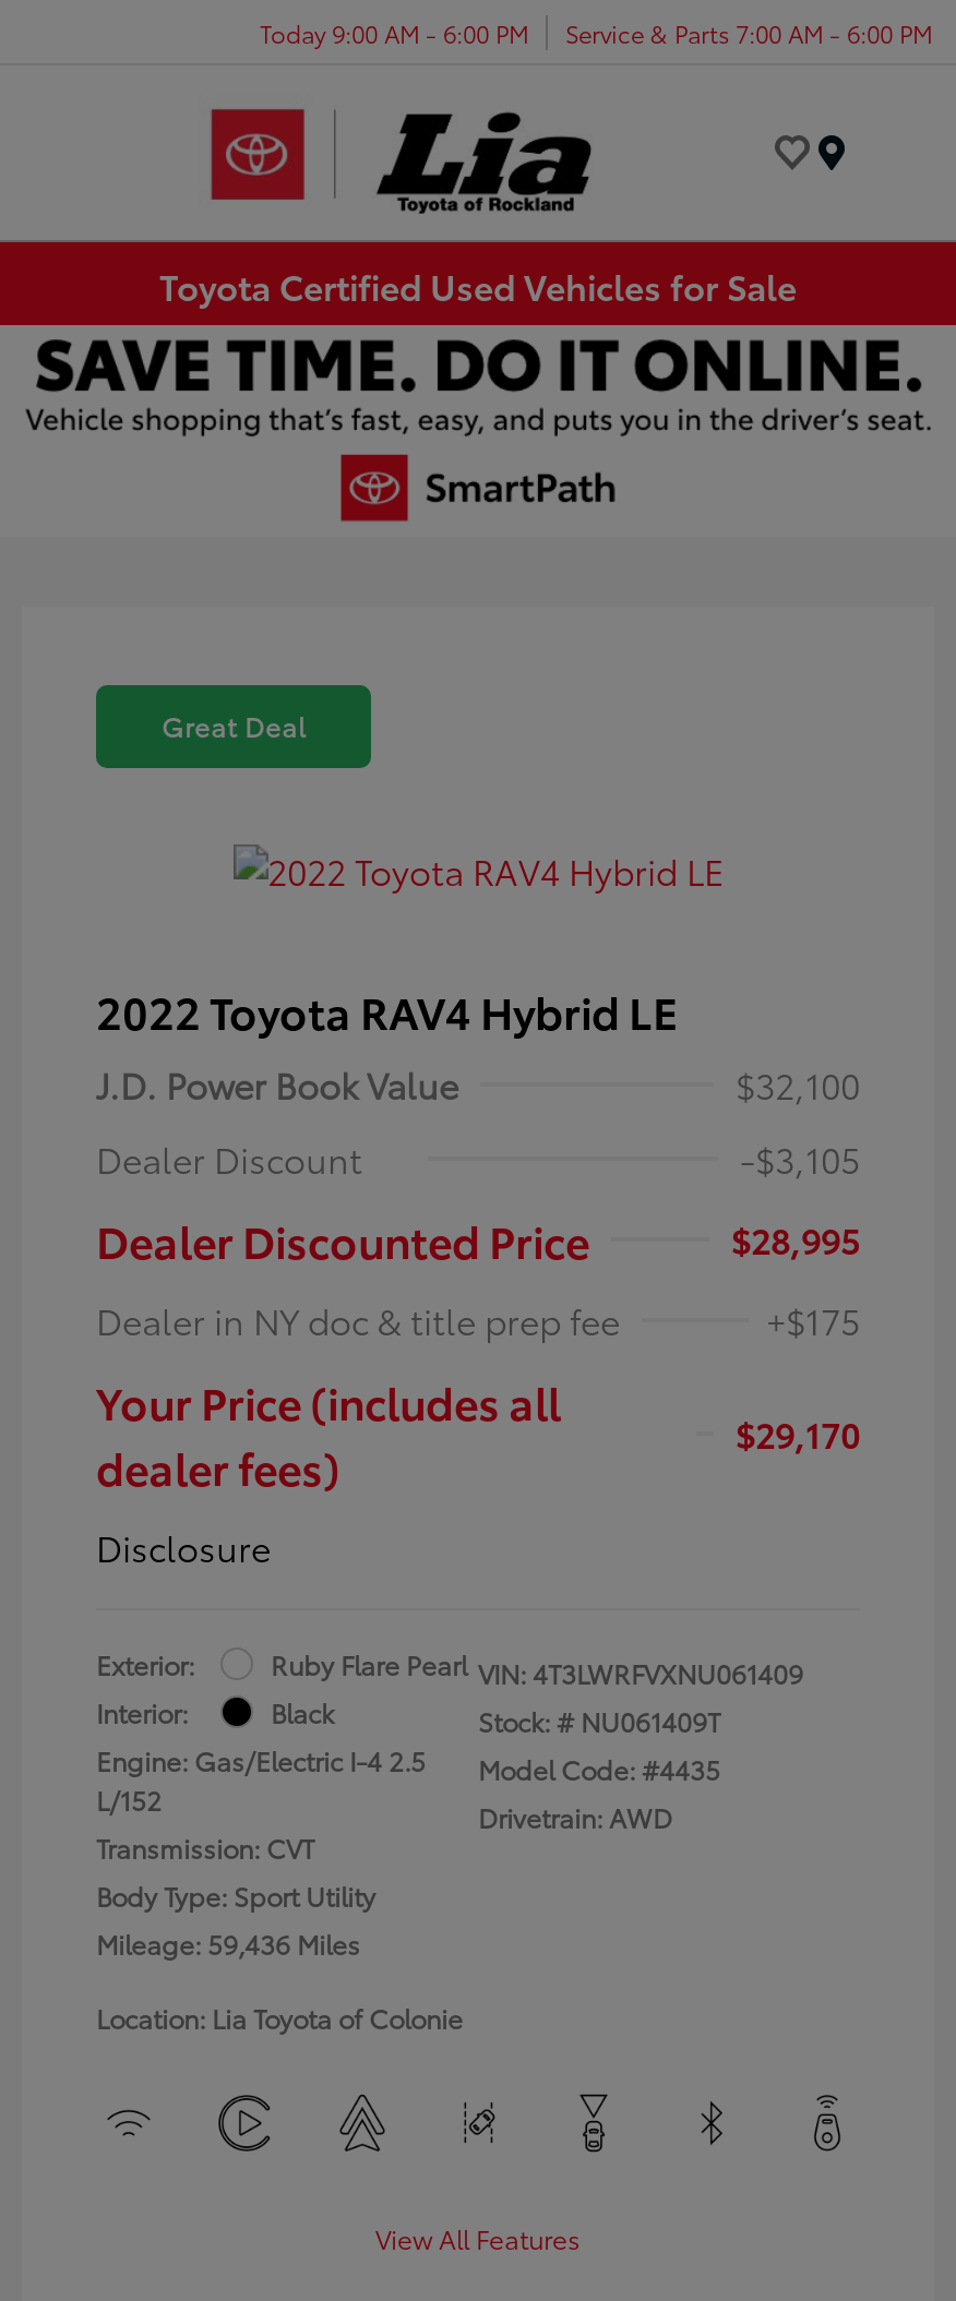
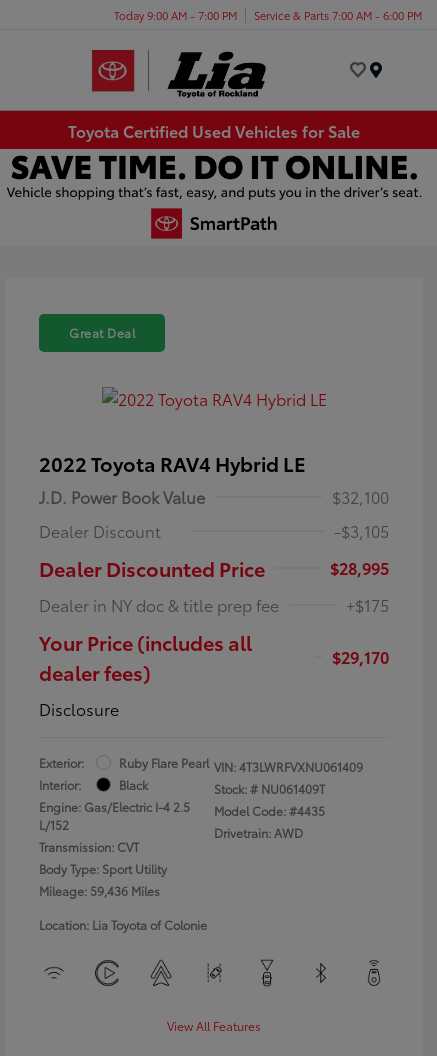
[260,14,932,49] Today 9:00 AM - 6:00 PM Service & Parts 7:00 AM - 6:00 PM -> [114,6,422,22] Today 9:00 AM - 7:00 PM Service & Parts 7:00 AM - 6:00 PM

